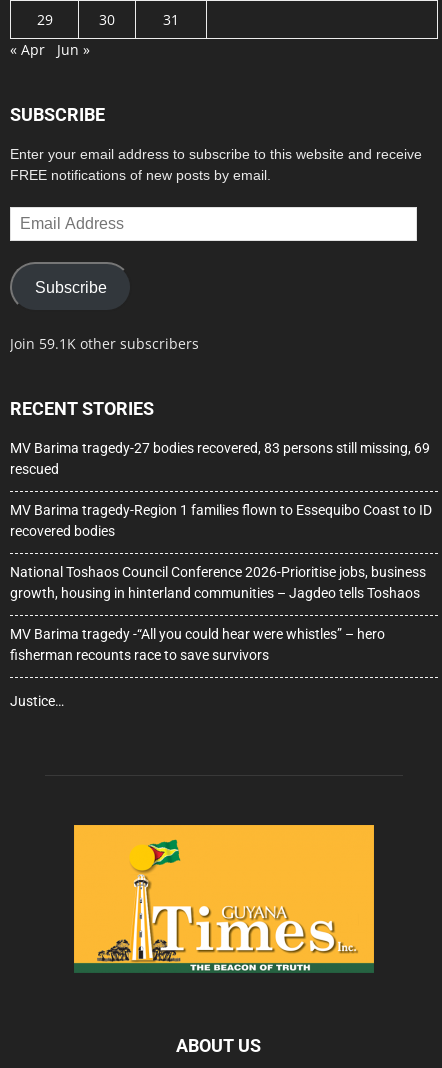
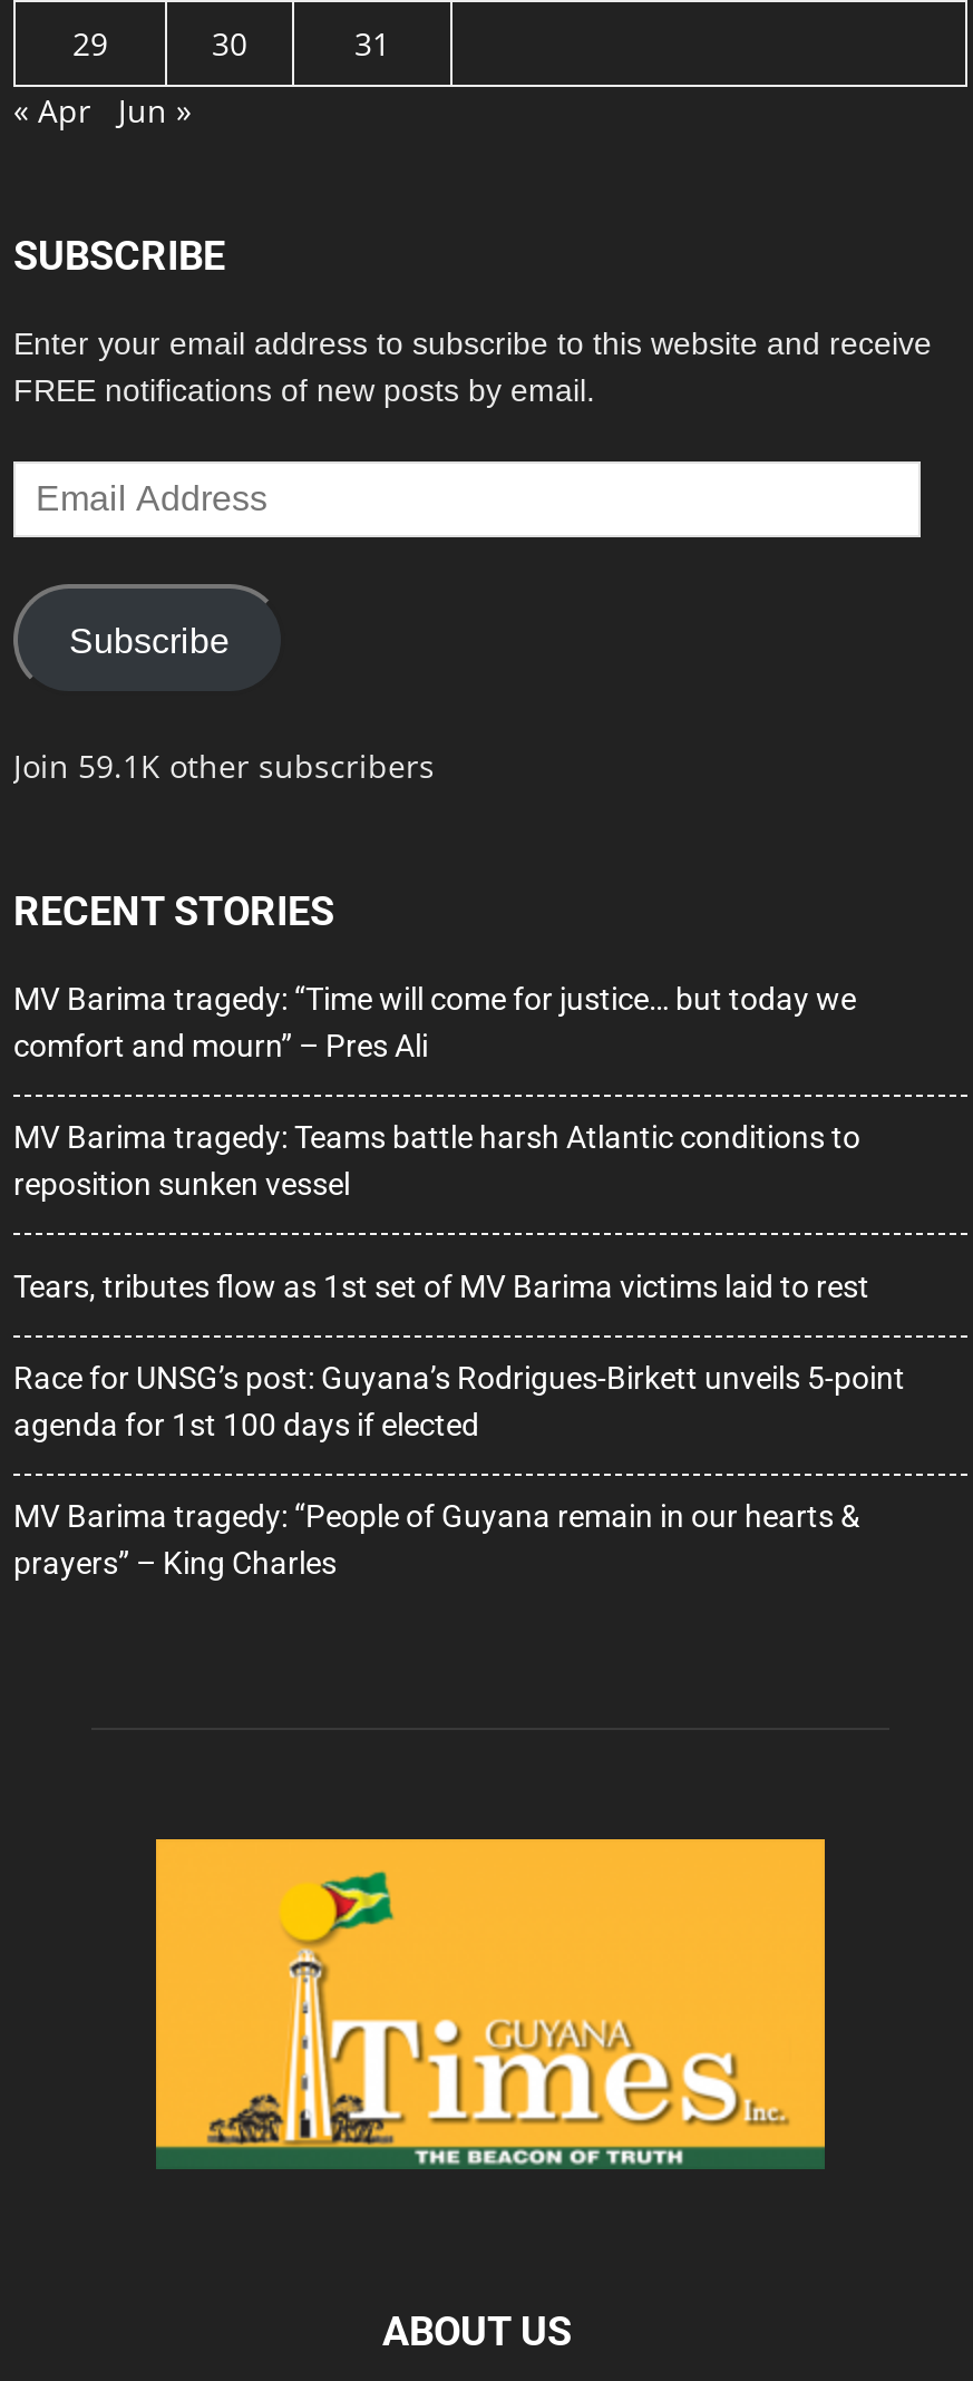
[10,440,430,477] MV Barima tragedy-27 bodies recovered, 83 persons still missing, 69 | rescued -> [13,982,856,1064] MV Barima tragedy: “Time will come for justice… but today we | comfort and mourn” – Pres Ali
[10,502,432,539] MV Barima tragedy-Region 1 families flown to Essequibo Coast to ID | recovered bodies -> [13,1120,860,1203] MV Barima tragedy: Teams battle harsh Atlantic conditions to | reposition sunken vessel
[10,564,426,601] National Toshaos Council Conference 2026-Prioritise jobs, business | growth, housing in hinterland communities – Jagdeo tells Toshaos -> [13,1269,869,1305] Tears, tributes flow as 1st set of MV Barima victims laid to rest
[10,626,385,663] MV Barima tragedy -“All you could hear were whistles” – hero | fisherman recounts race to save survivors -> [13,1361,905,1443] Race for UNSG’s post: Guyana’s Rodrigues-Birkett unveils 5-point | agenda for 1st 100 days if elected
[10,693,64,709] Justice… -> [13,1499,860,1582] MV Barima tragedy: “People of Guyana remain in our hearts & | prayers” – King Charles

